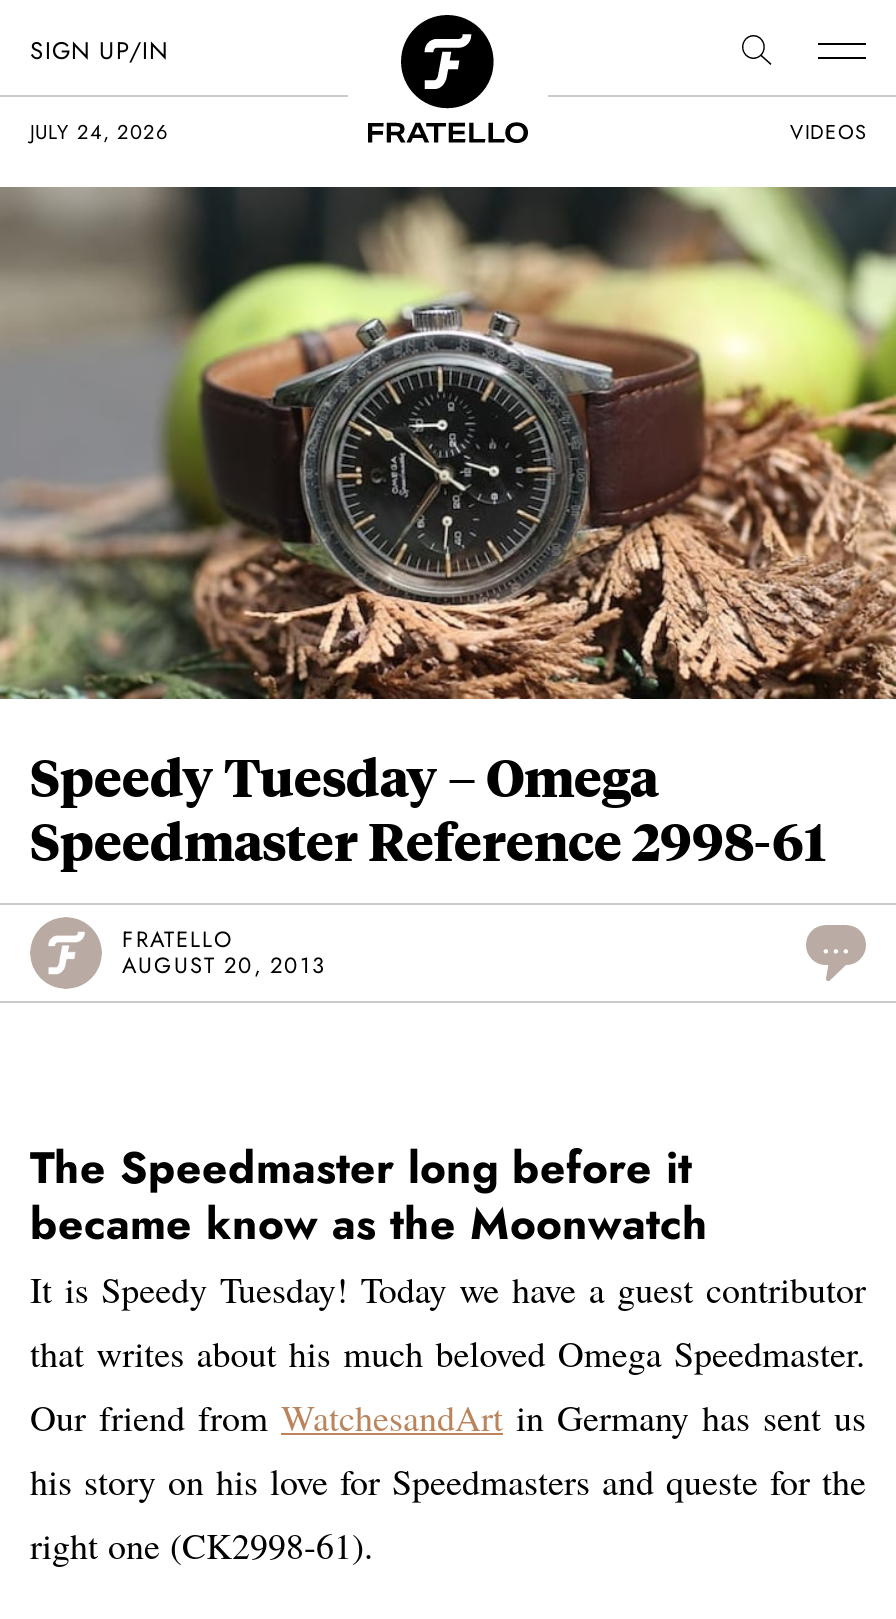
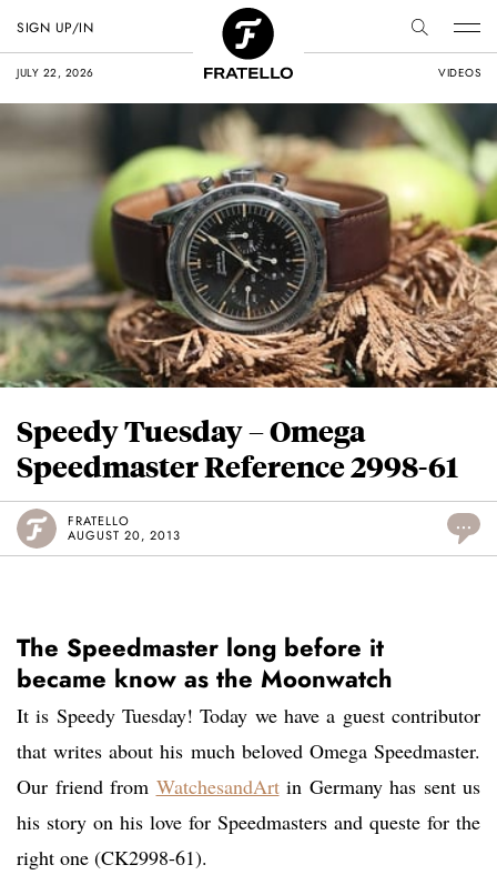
[30,117,169,147] JULY 24, 2026 -> [17,64,94,81] JULY 22, 2026

